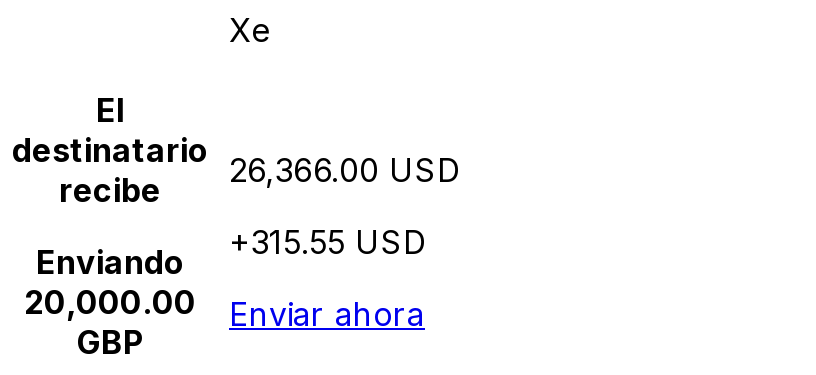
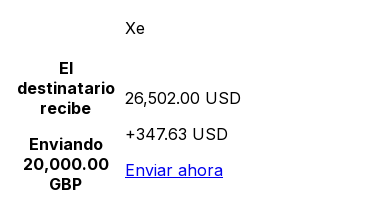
[12,129,461,209] destinatario recibe 26,366.00 USD -> [16,78,241,118] destinatario recibe 26,502.00 USD
[36,221,427,281] Enviando +315.55 USD -> [28,124,228,154] Enviando +347.63 USD

